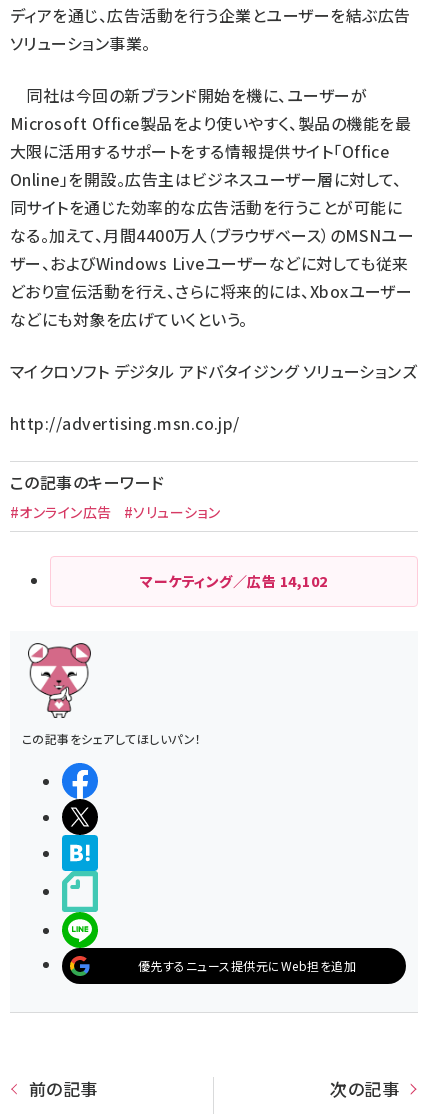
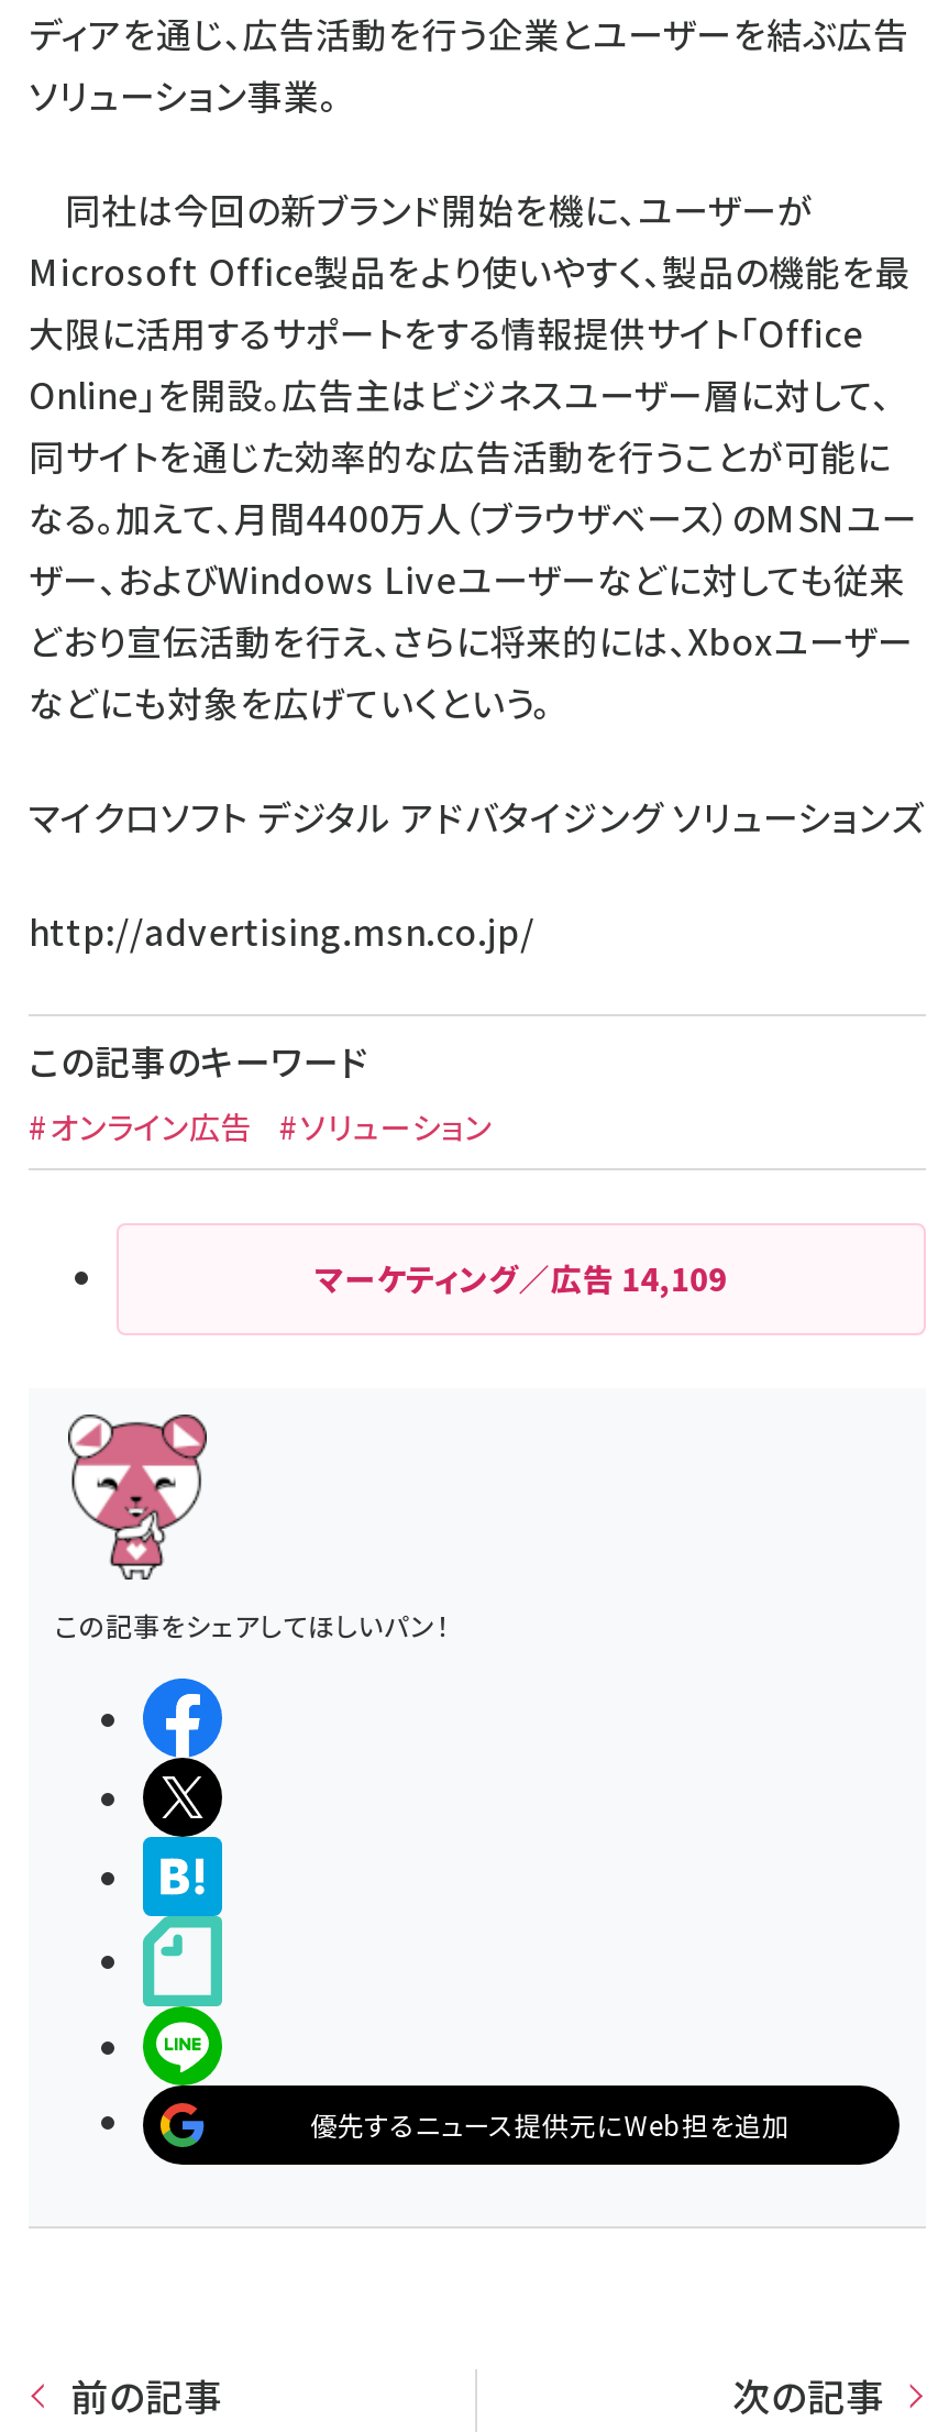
[140,571,328,591] マーケティング／広告14,102 -> [315,1256,727,1300] マーケティング／広告14,109

